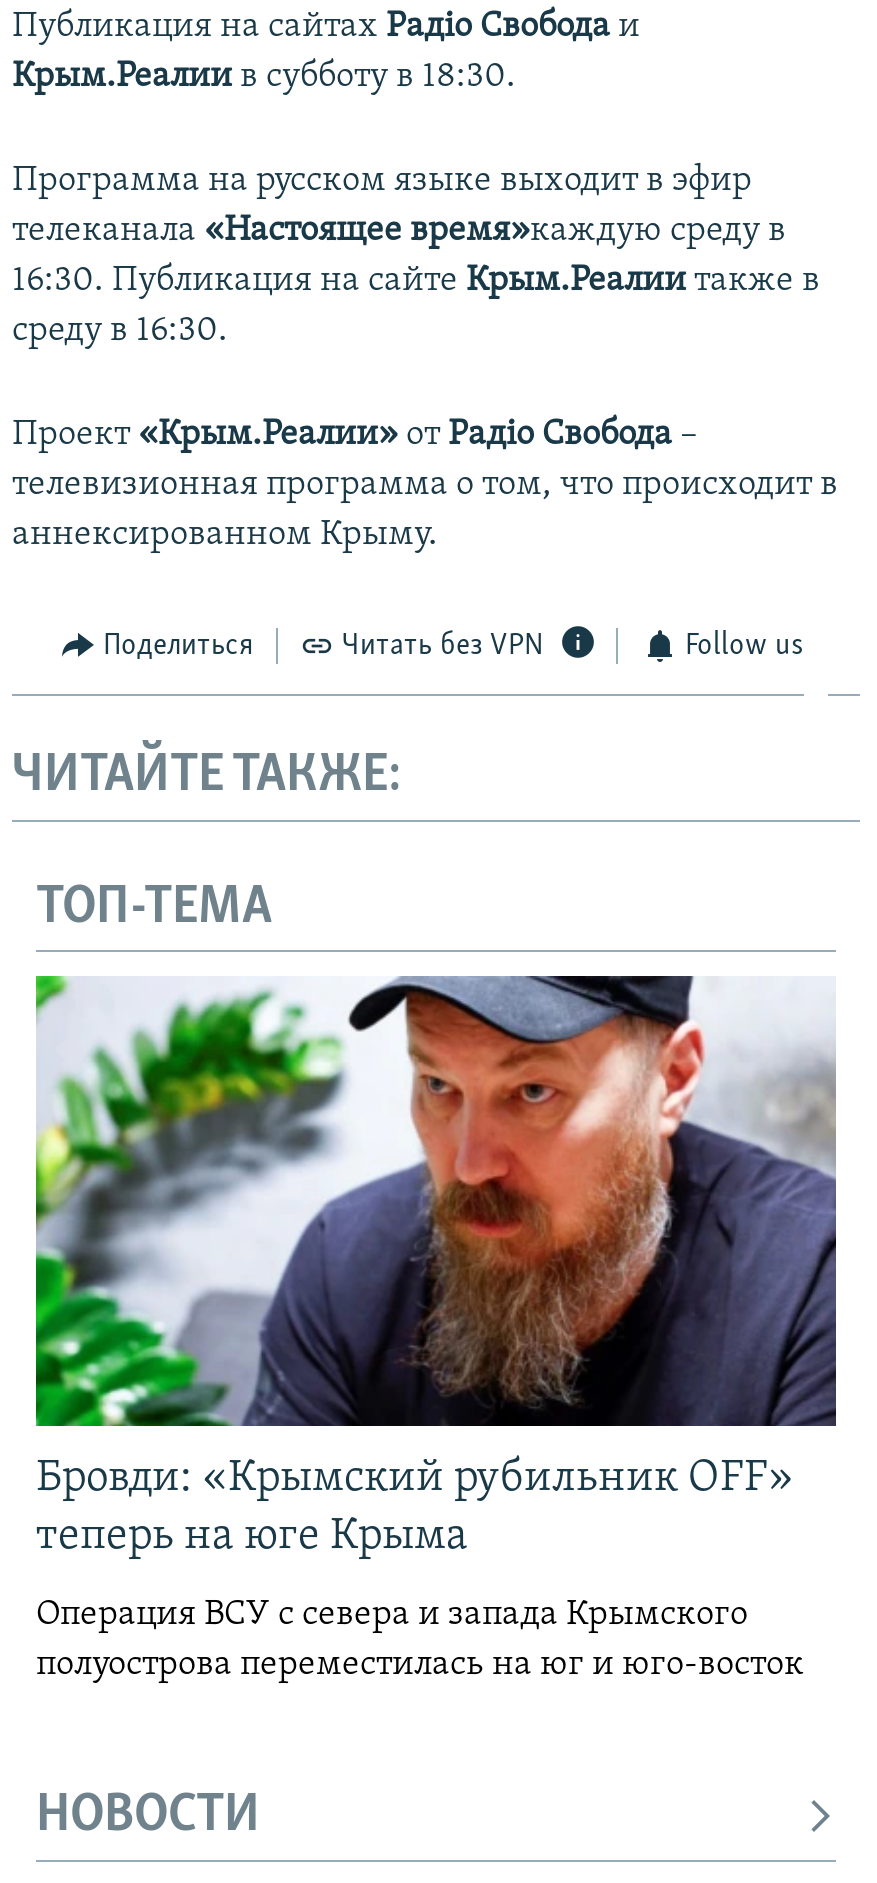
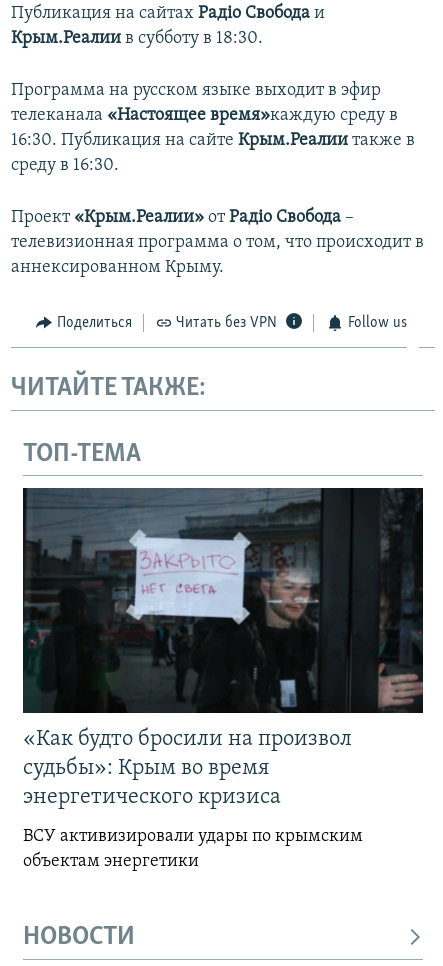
[34,974,838,1561] [image] | Бровди: «Крымский рубильник OFF» | теперь на юге Крыма -> [22,487,424,809] [image] | «Как будто бросили на произвол | судьбы»: Крым во время | энергетического кризиса
[36,1597,804,1685] Операция ВСУ с севера и запада Крымского | полуострова переместилась на юг и юго-восток -> [23,827,363,871] ВСУ активизировали удары по крымским | объектам энергетики

